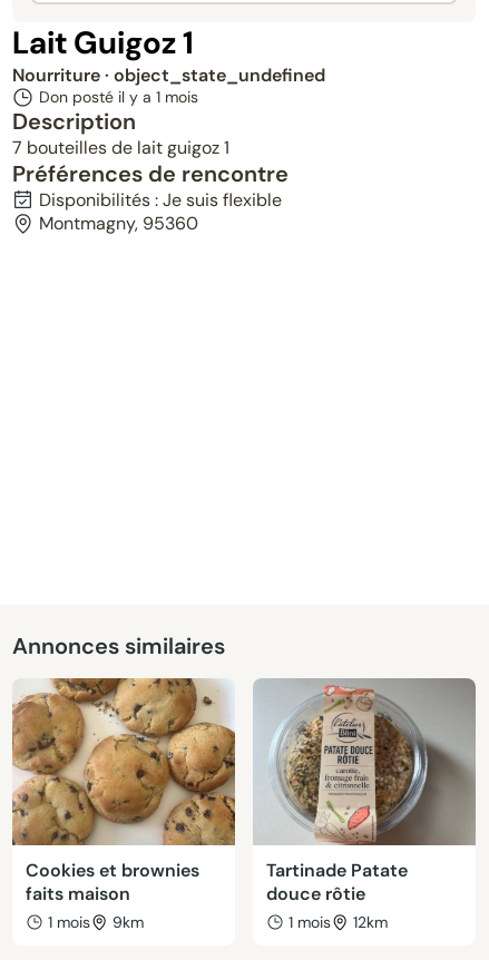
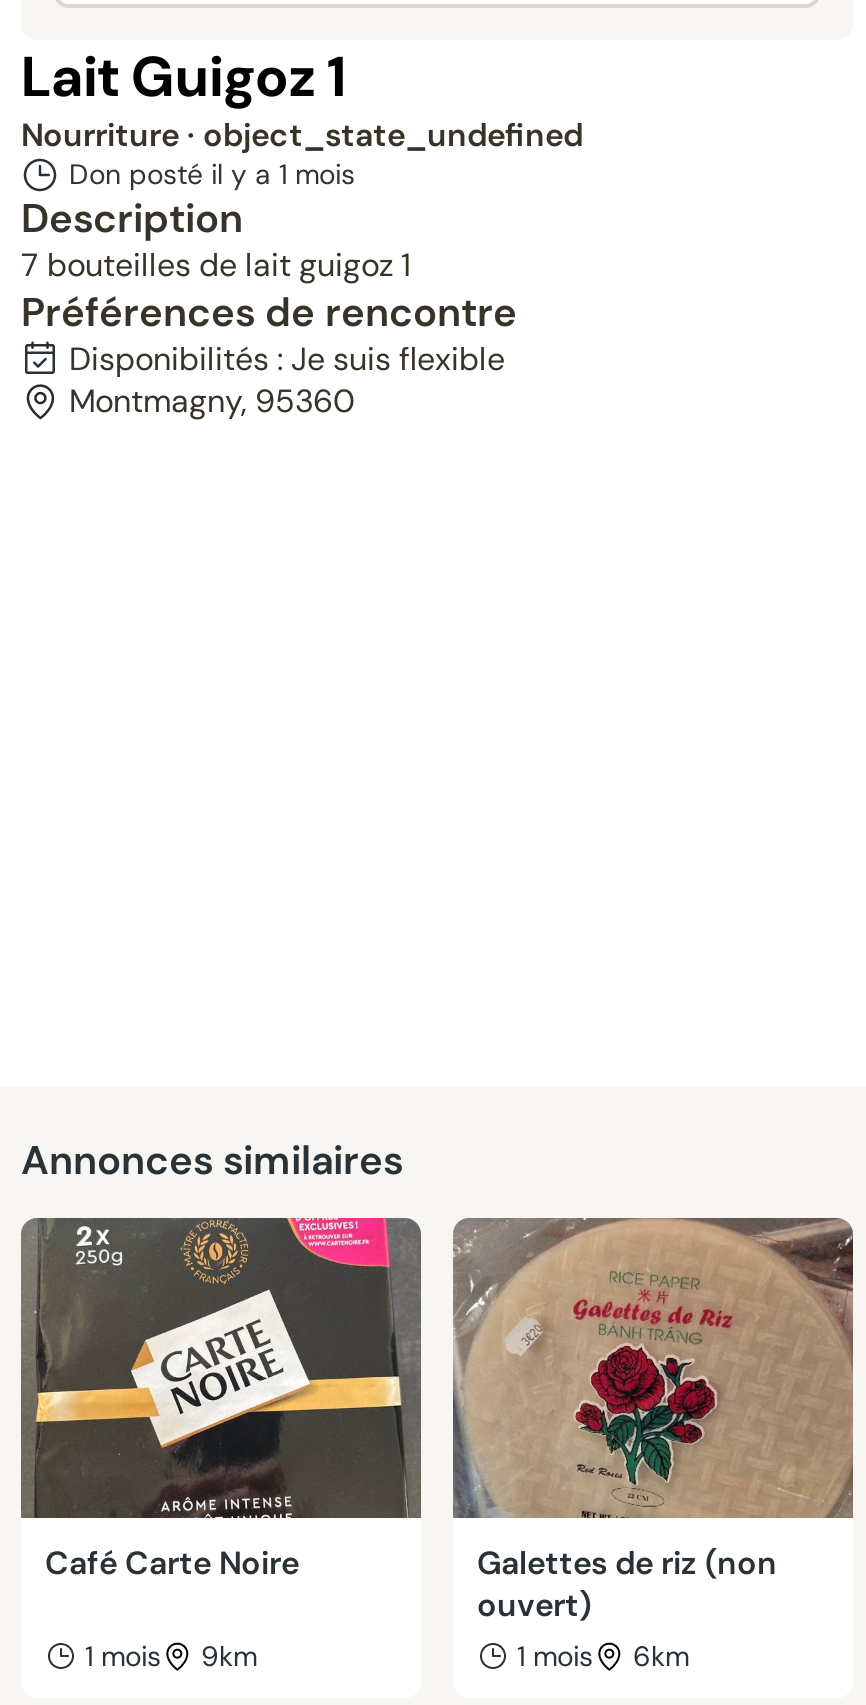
[11,677,236,905] [image] | Cookies et brownies | faits maison -> [19,1216,423,1584] [image] | Café Carte Noire
[253,678,476,905] [image] | Tartinade Patate | douce rôtie -> [451,1218,853,1626] [image] | Galettes de riz (non | ouvert)
[288,912,388,932] 1 mois 12km -> [517,1638,689,1674] 1 mois 6km

